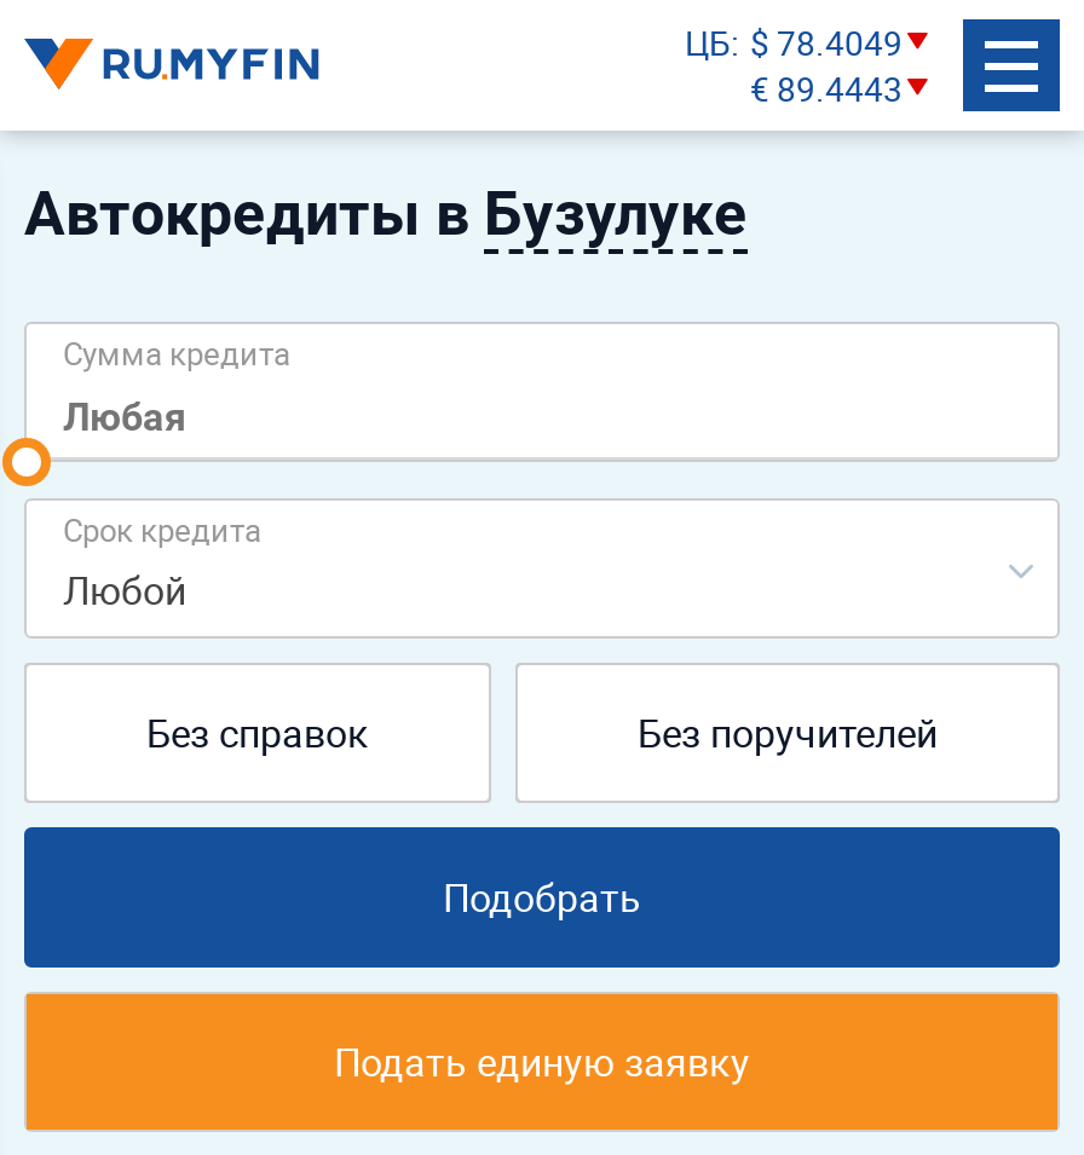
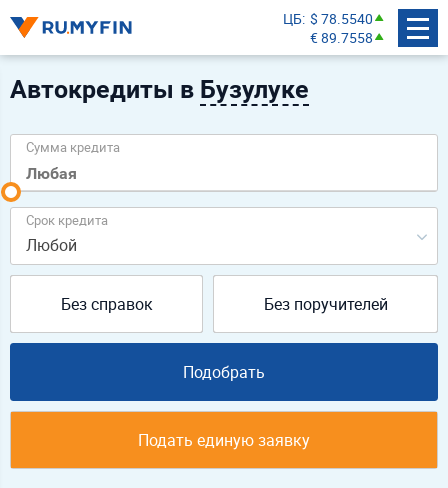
[685,18,903,64] ЦБ $ 78.4049 -> [283,8,373,27] ЦБ $ 78.5540
[750,64,903,110] € 89.4443 -> [310,27,373,46] € 89.7558

